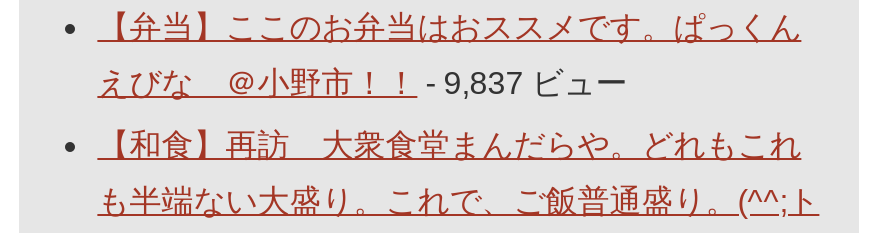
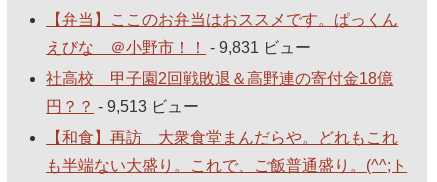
[97,65,627,99] えびな ＠小野市！！- 9,837 ビュー -> [46,38,393,115] えびな ＠小野市！！- 9,831 ビュー | 社高校 甲子園2回戦敗退＆高野連の寄付金18億 | 円？？- 9,513 ビュー

